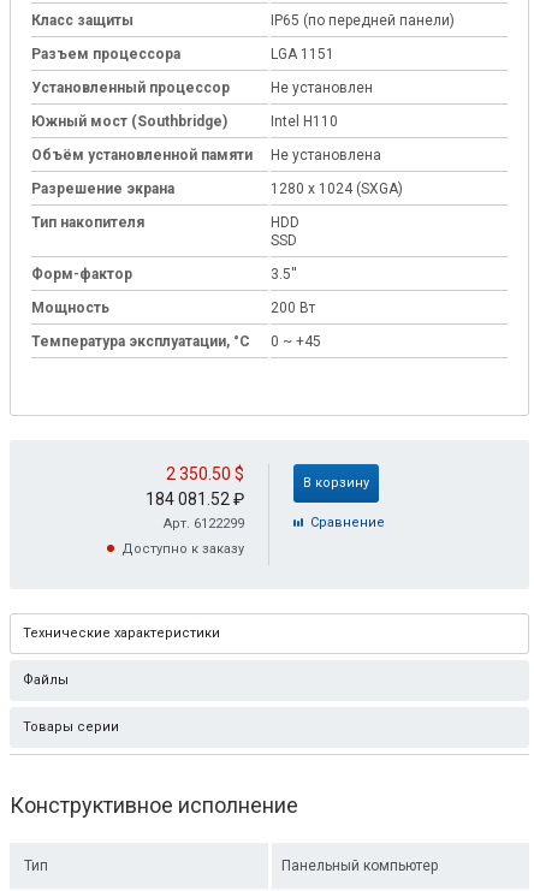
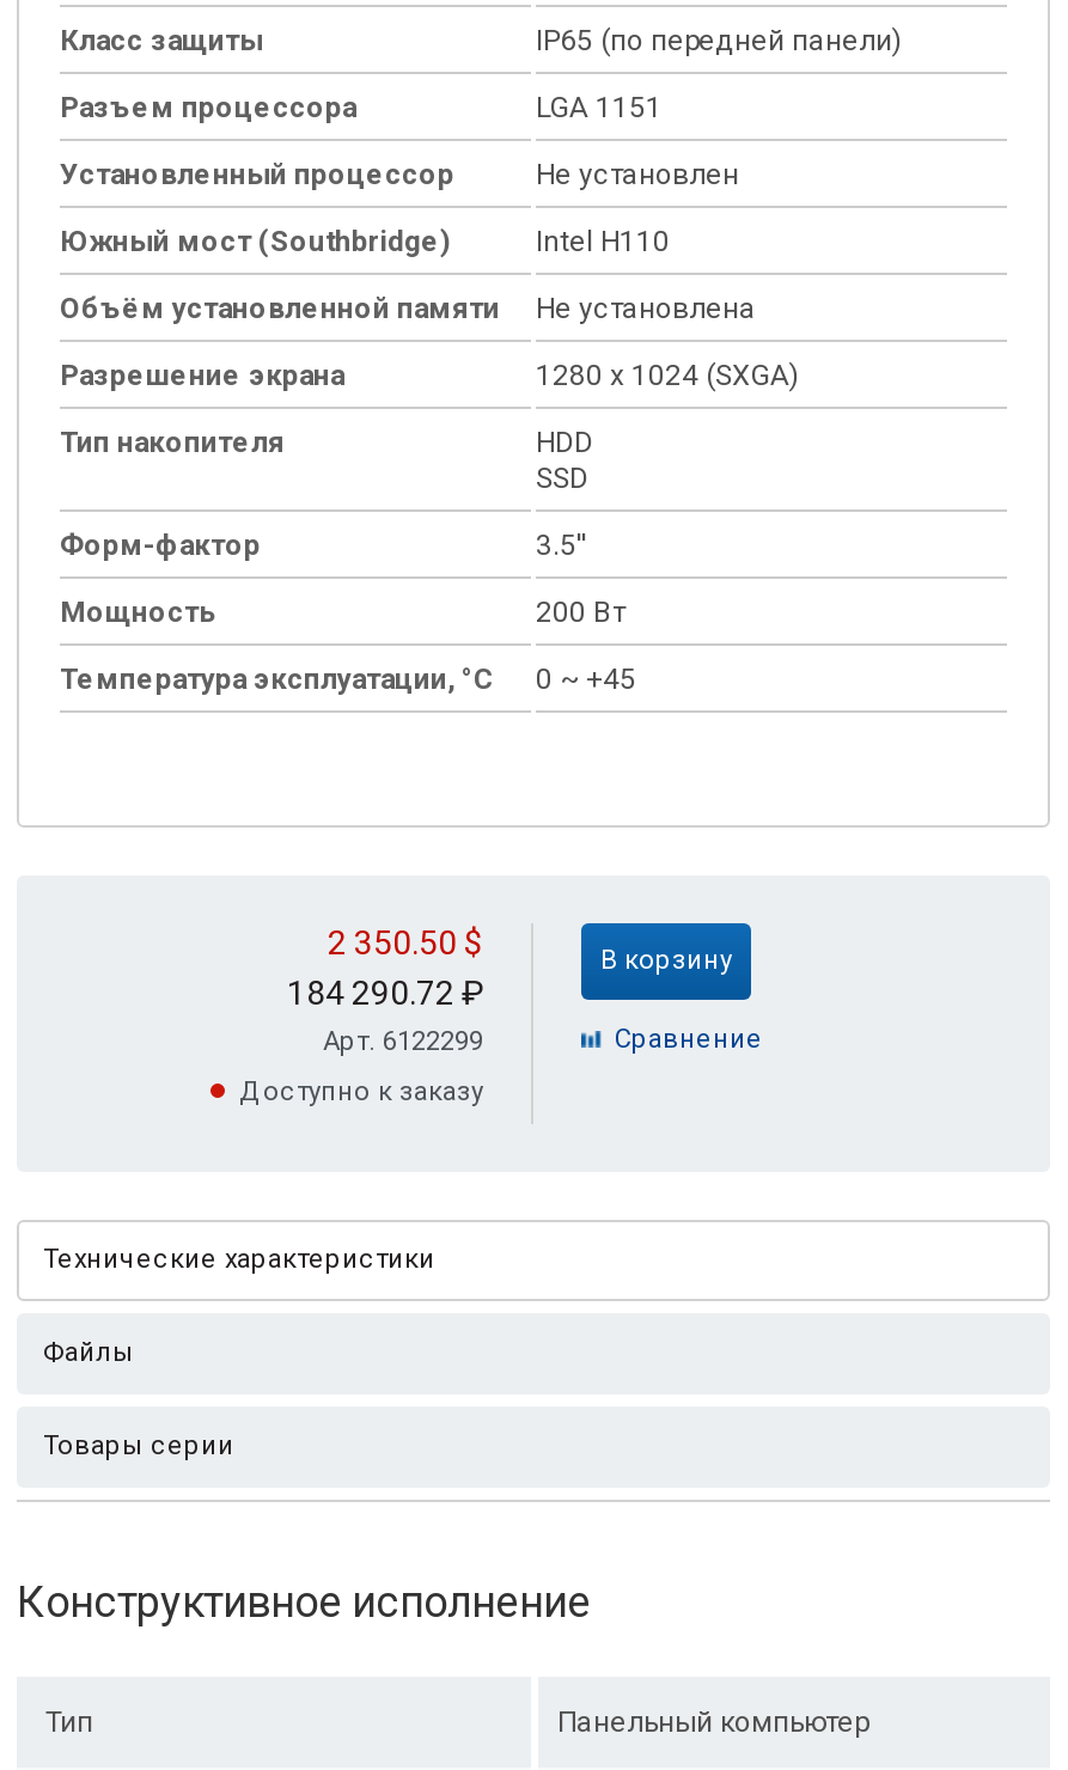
[146,489,244,508] 184 081.52 ₽ -> [287,973,483,1011] 184 290.72 ₽

